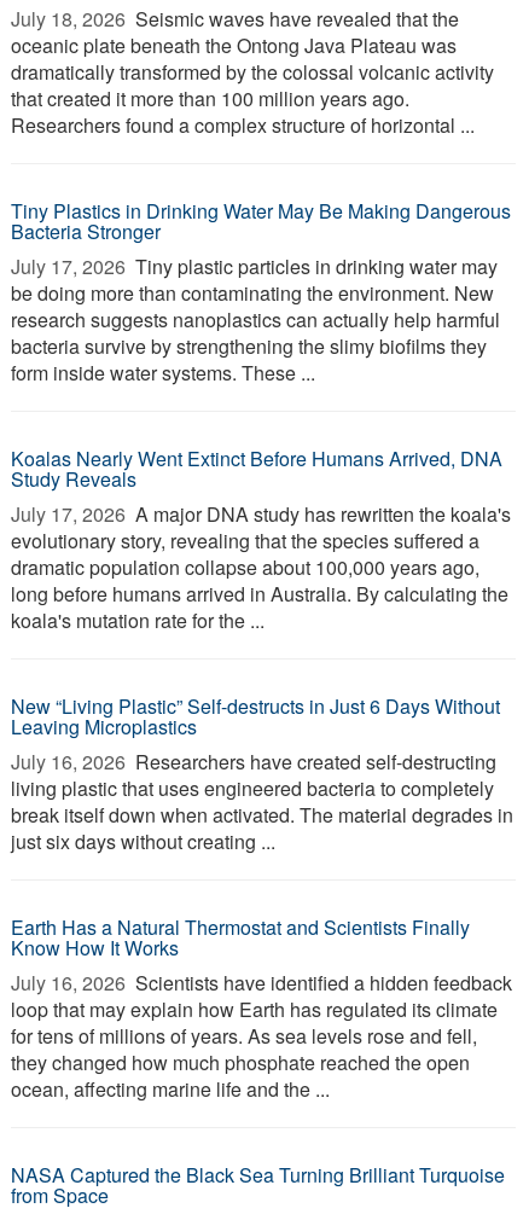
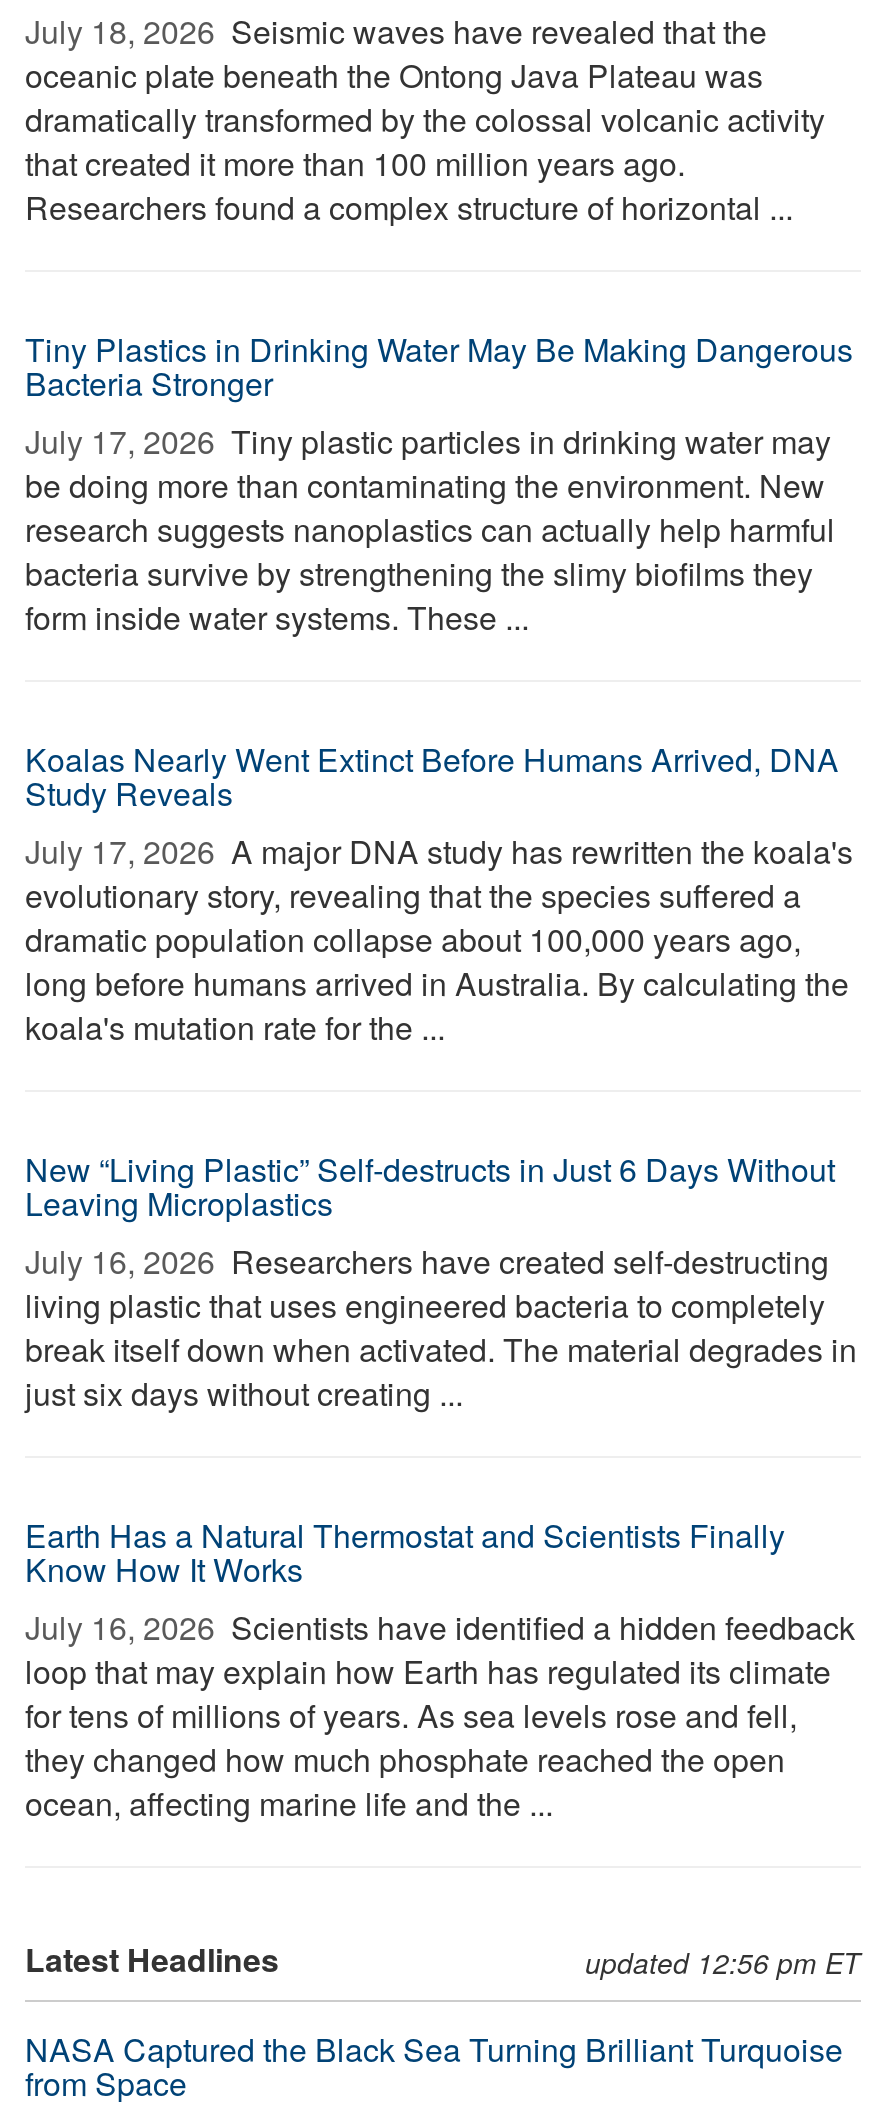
none -> [25,1936,861,1982] Latest Headlines | updated 12:56 pm ET

